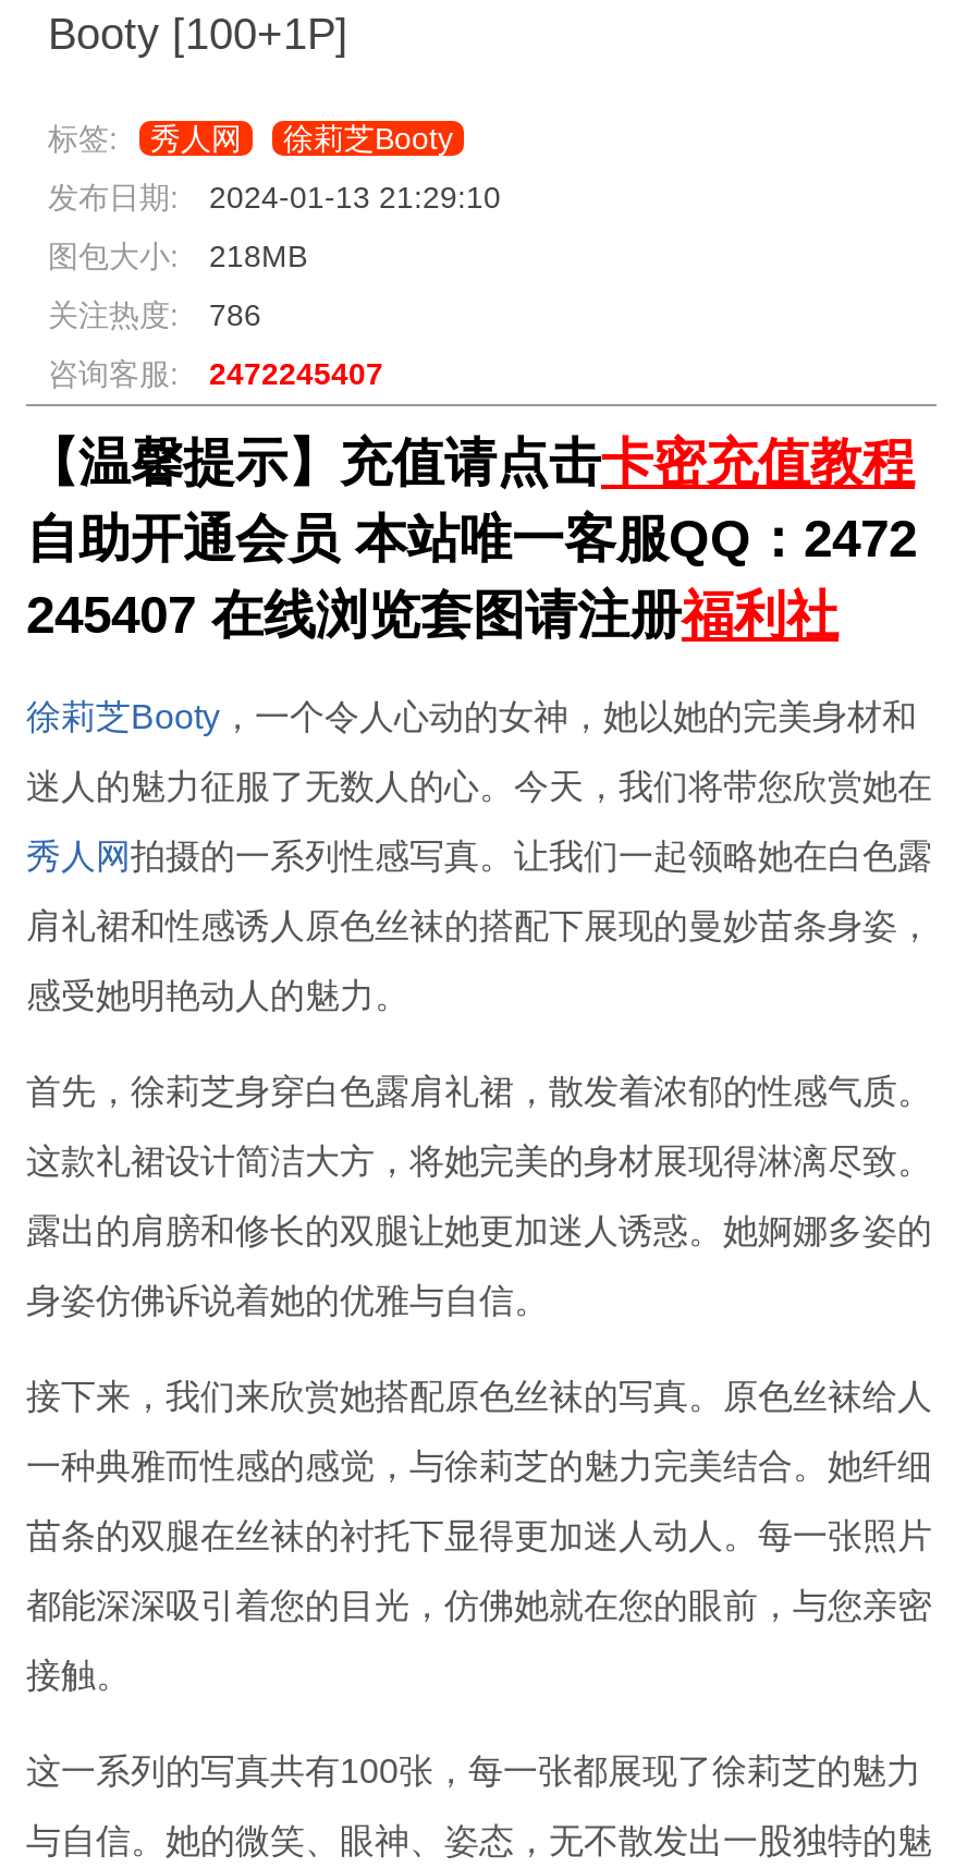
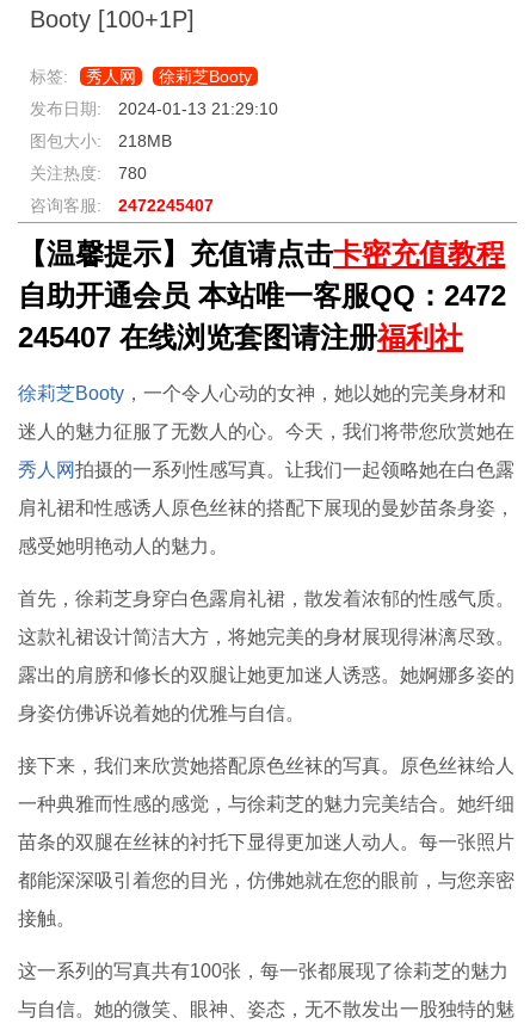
[48,297,261,332] 关注热度: 786 -> [30,164,147,183] 关注热度: 780

